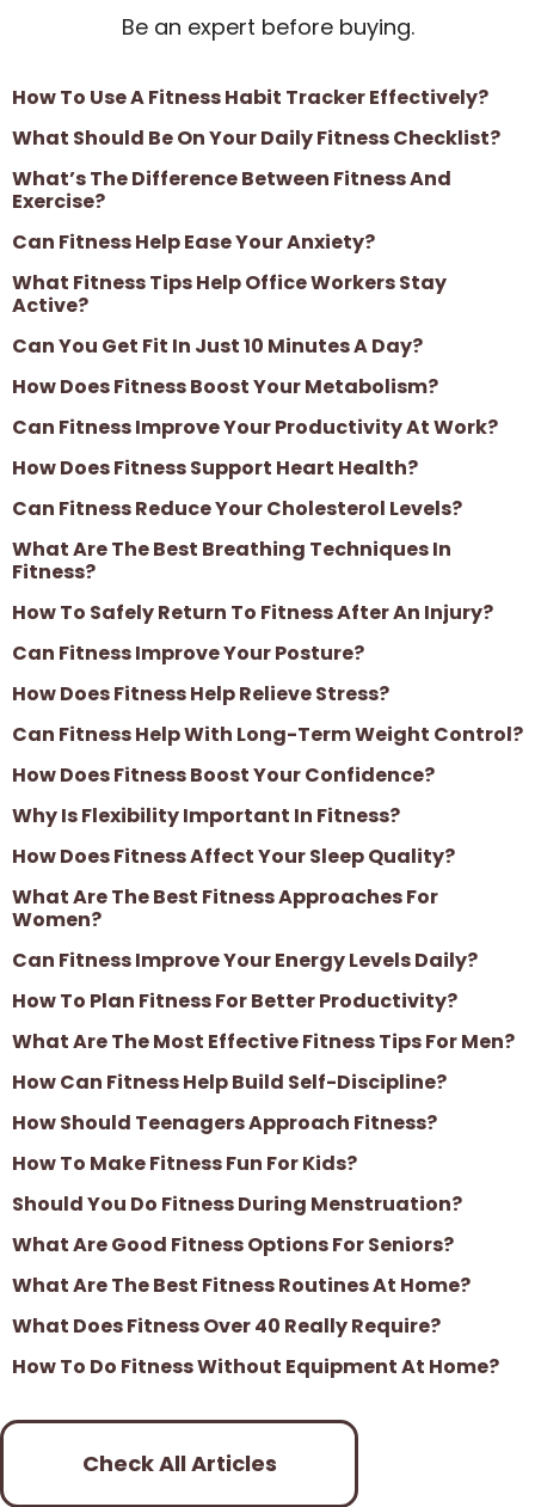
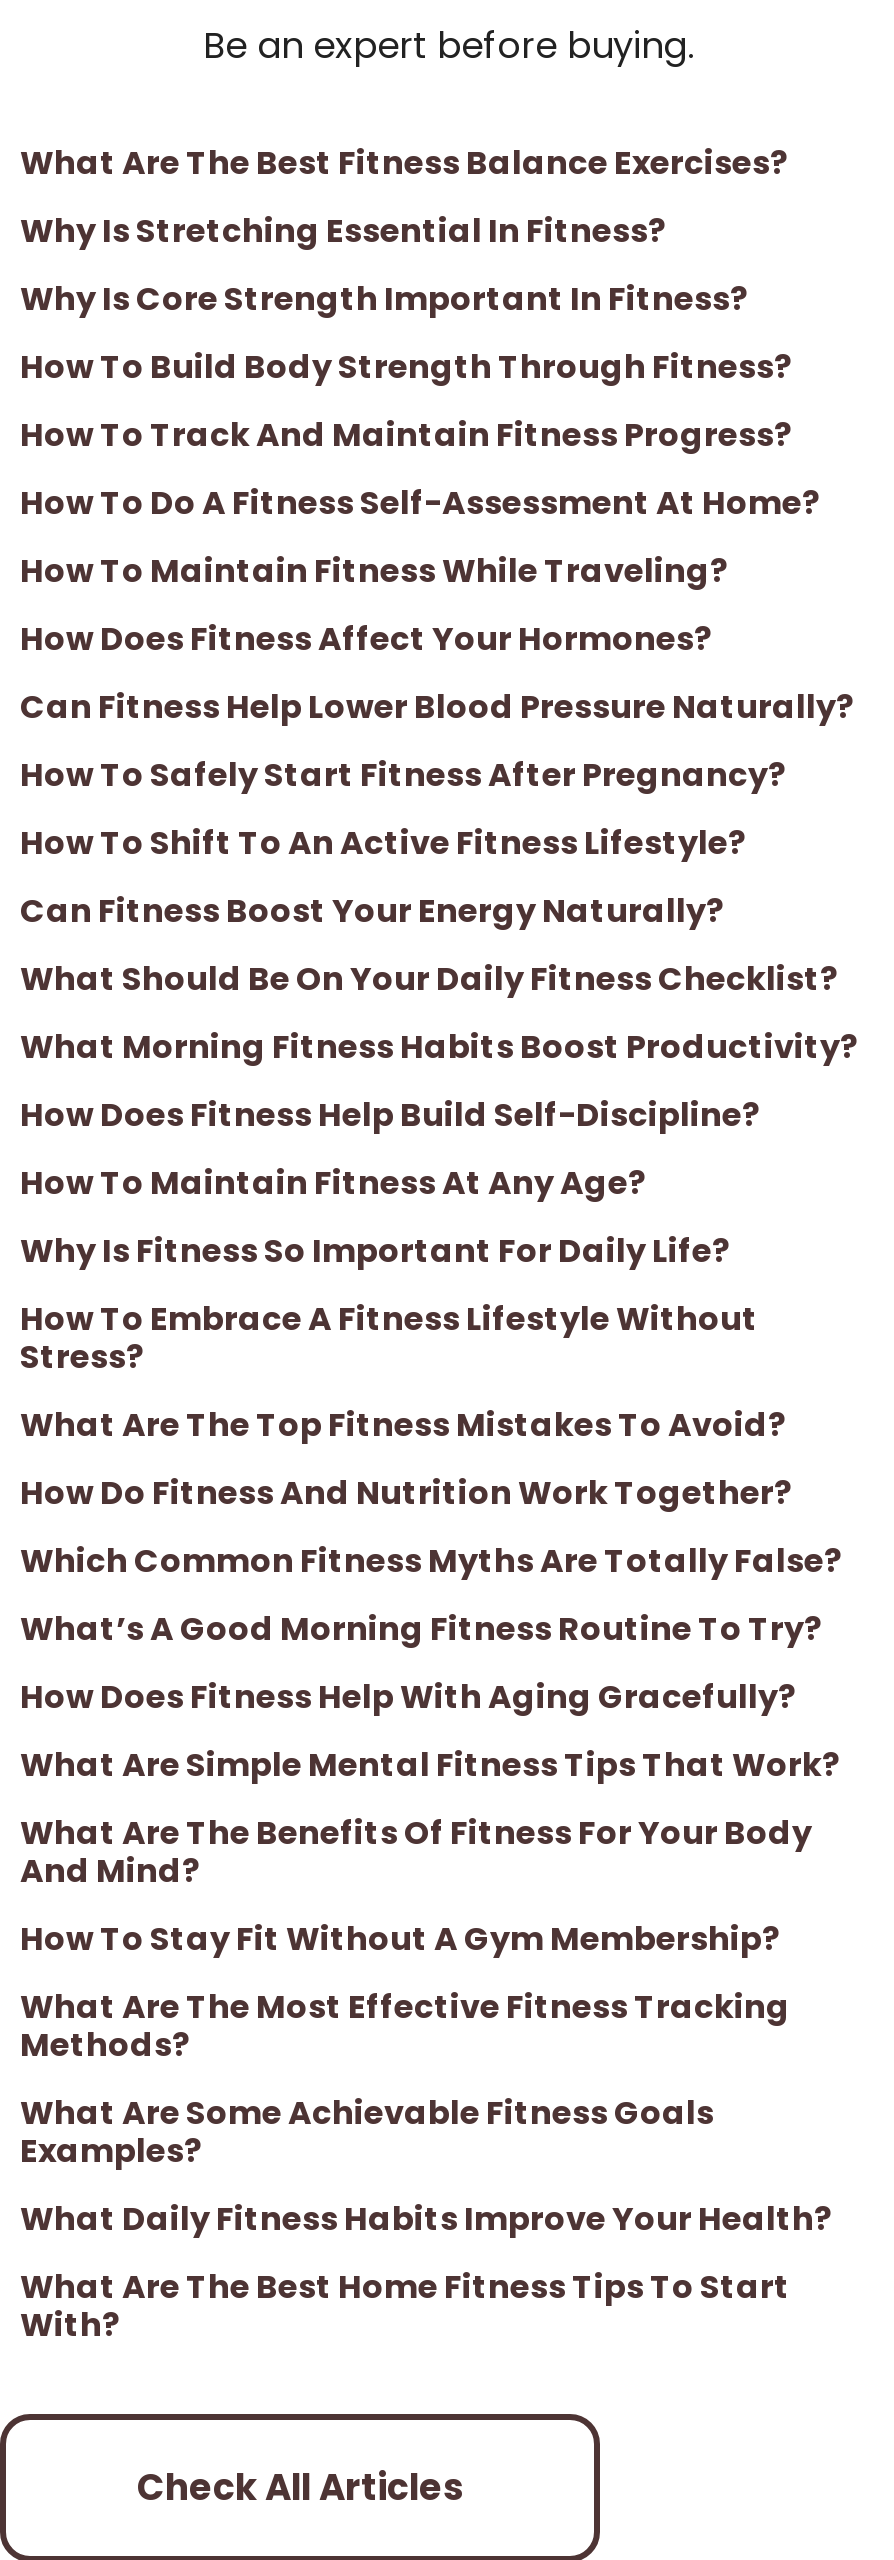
[12,84,488,111] How To Use A Fitness Habit Tracker Effectively? -> [20,140,854,934] What Are The Best Fitness Balance Exercises? | Why Is Stretching Essential In Fitness? | Why Is Core Strength Important In Fitness? | How To Build Body Strength Through Fitness? | How To Track And Maintain Fitness Progress? | How To Do A Fitness Self-Assessment At Home? | How To Maintain Fitness While Traveling? | How Does Fitness Affect Your Hormones? | Can Fitness Help Lower Blood Pressure Naturally? | How To Safely Start Fitness After Pregnancy? | How To Shift To An Active Fitness Lifestyle? | Can Fitness Boost Your Energy Naturally?
moved [12,124,500,152] -> [20,956,838,1002]: What Should Be On Your Daily Fitness Checklist?
[12,165,523,1380] What’s The Difference Between Fitness And | Exercise? | Can Fitness Help Ease Your Anxiety? | What Fitness Tips Help Office Workers Stay | Active? | Can You Get Fit In Just 10 Minutes A Day? | How Does Fitness Boost Your Metabolism? | Can Fitness Improve Your Productivity At Work? | How Does Fitness Support Heart Health? | Can Fitness Reduce Your Cholesterol Levels? | What Are The Best Breathing Techniques In | Fitness? | How To Safely Return To Fitness After An Injury? | Can Fitness Improve Your Posture? | How Does Fitness Help Relieve Stress? | Can Fitness Help With Long-Term Weight Control? | How Does Fitness Boost Your Confidence? | Why Is Flexibility Important In Fitness? | How Does Fitness Affect Your Sleep Quality? | What Are The Best Fitness Approaches For | Women? | Can Fitness Improve Your Energy Levels Daily? | How To Plan Fitness For Better Productivity? | What Are The Most Effective Fitness Tips For Men? | How Can Fitness Help Build Self-Discipline? | How Should Teenagers Approach Fitness? | How To Make Fitness Fun For Kids? | Should You Do Fitness During Menstruation? | What Are Good Fitness Options For Seniors? | What Are The Best Fitness Routines At Home? | What Does Fitness Over 40 Really Require? | How To Do Fitness Without Equipment At Home? -> [20,1024,858,2348] What Morning Fitness Habits Boost Productivity? | How Does Fitness Help Build Self-Discipline? | How To Maintain Fitness At Any Age? | Why Is Fitness So Important For Daily Life? | How To Embrace A Fitness Lifestyle Without | Stress? | What Are The Top Fitness Mistakes To Avoid? | How Do Fitness And Nutrition Work Together? | Which Common Fitness Myths Are Totally False? | What’s A Good Morning Fitness Routine To Try? | How Does Fitness Help With Aging Gracefully? | What Are Simple Mental Fitness Tips That Work? | What Are The Benefits Of Fitness For Your Body | And Mind? | How To Stay Fit Without A Gym Membership? | What Are The Most Effective Fitness Tracking | Methods? | What Are Some Achievable Fitness Goals | Examples? | What Daily Fitness Habits Improve Your Health? | What Are The Best Home Fitness Tips To Start | With?

